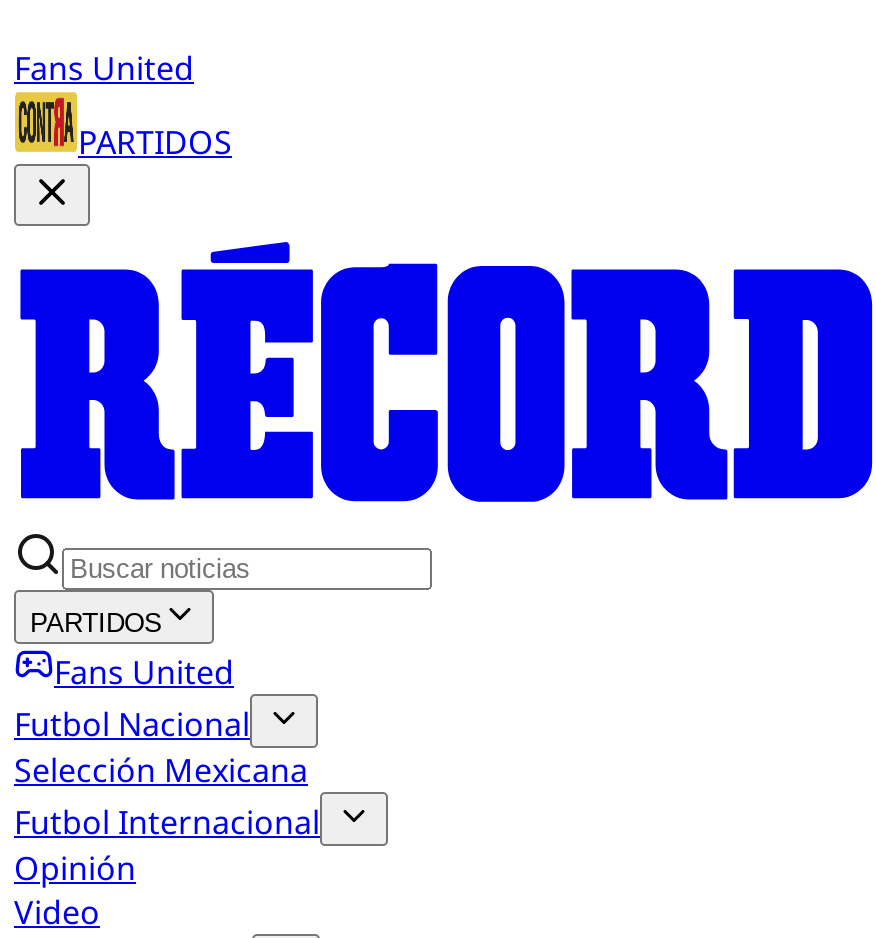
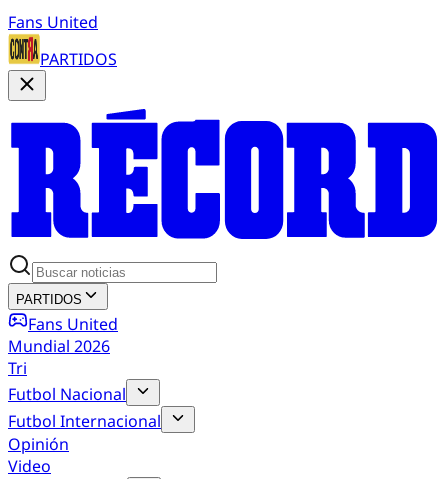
none -> [8,335,110,379] Mundial 2026 | Tri
moved [14,701,250,745] -> [8,383,126,405]: Futbol Nacional
[14,747,308,791] Selección Mexicana -> none

